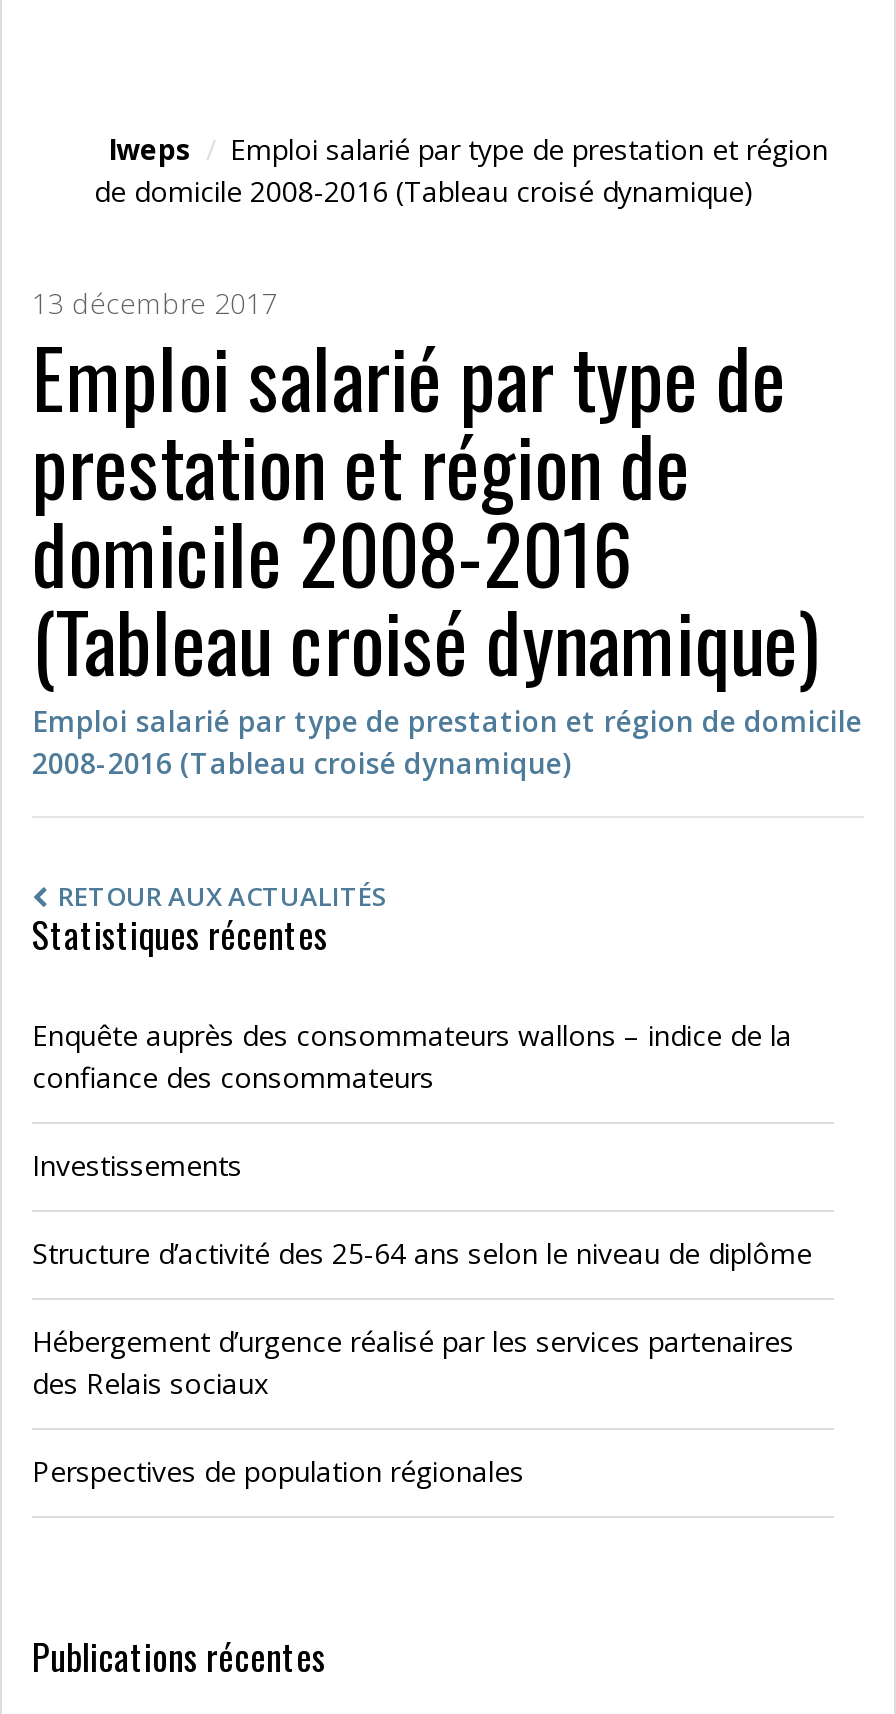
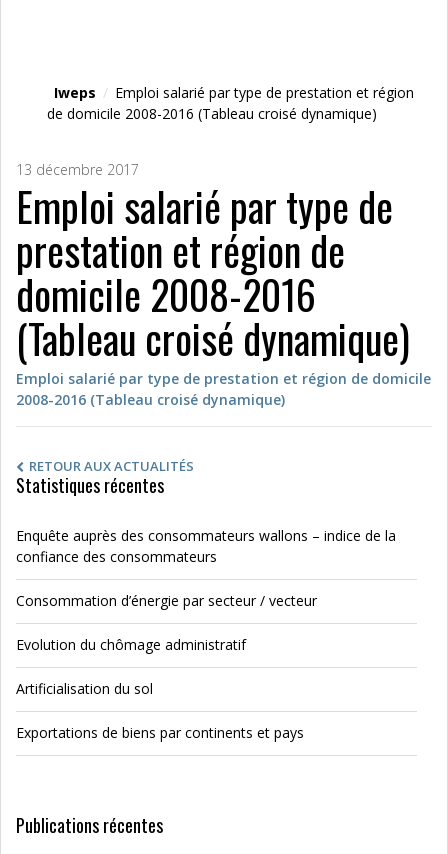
[32,1146,242,1184] Investissements -> [16,591,317,610] Consommation d’énergie par secteur / vecteur
[32,1234,812,1272] Structure d’activité des 25-64 ans selon le niveau de diplôme -> [16,635,246,654] Evolution du chômage administratif
[32,1322,794,1402] Hébergement d’urgence réalisé par les services partenaires | des Relais sociaux -> [16,679,153,698] Artificialisation du sol
[32,1452,524,1490] Perspectives de population régionales -> [16,723,304,742] Exportations de biens par continents et pays

